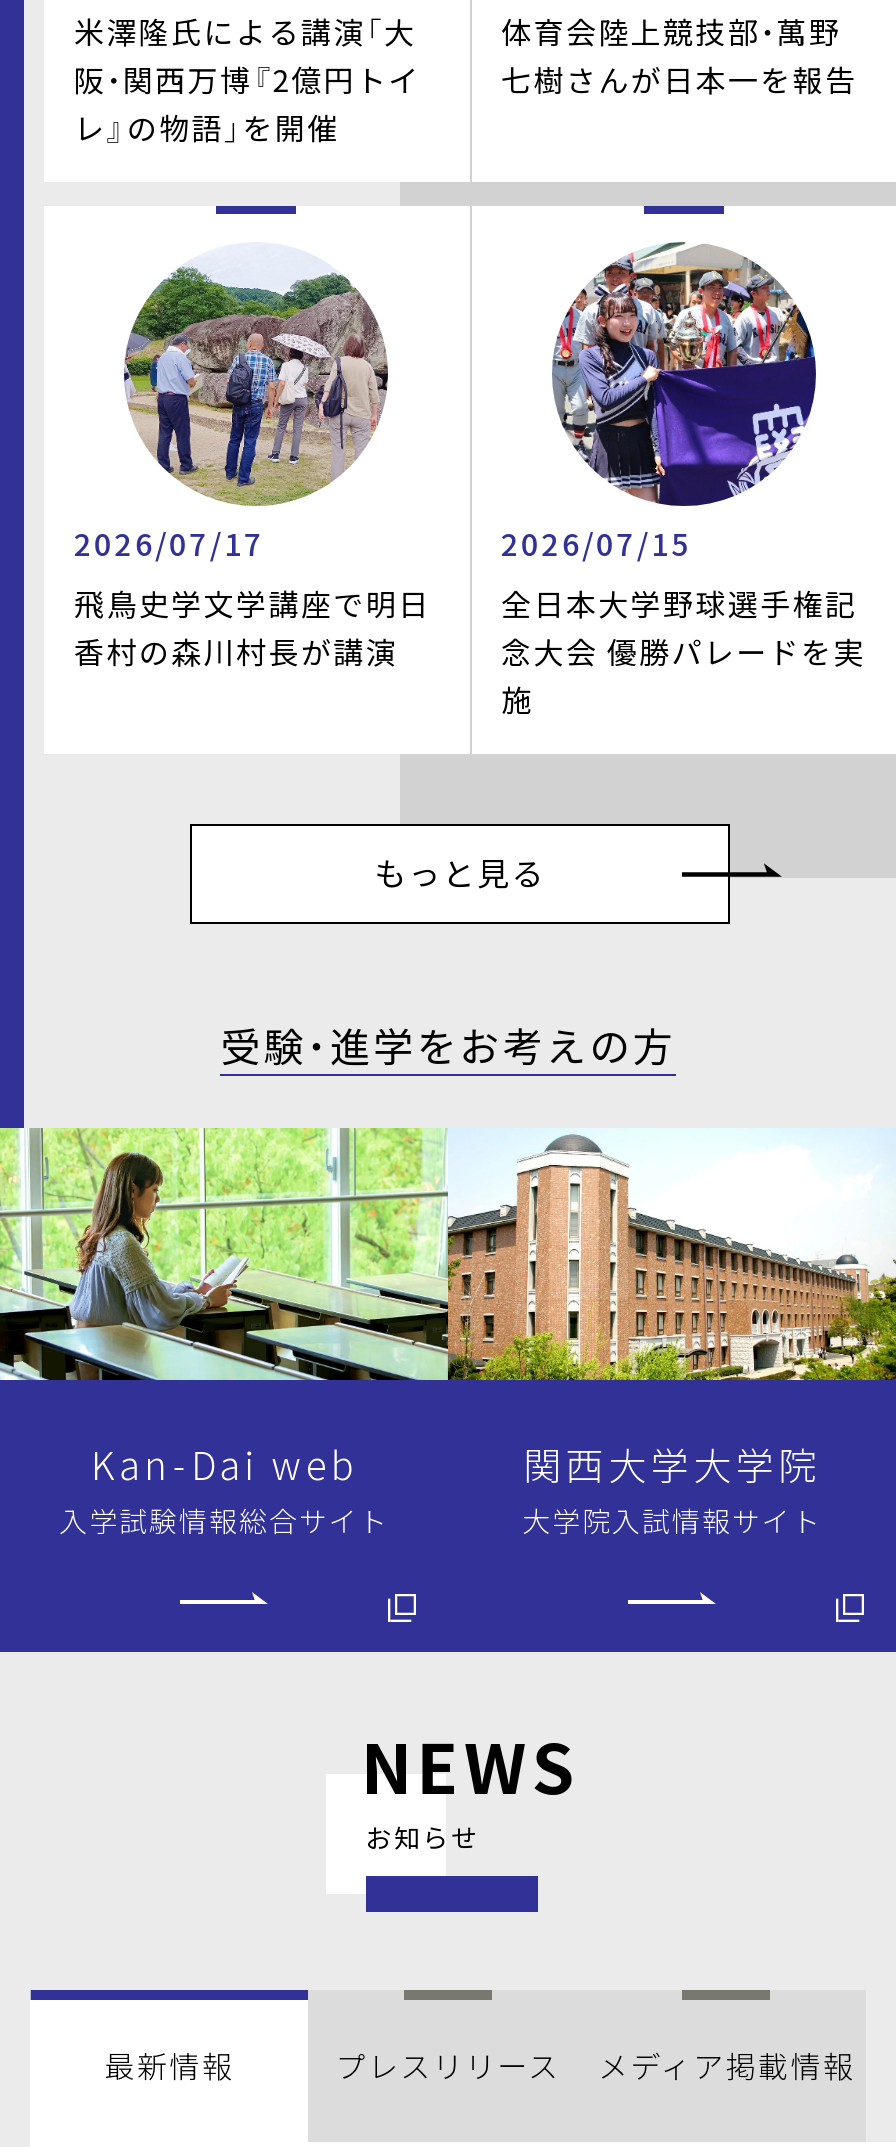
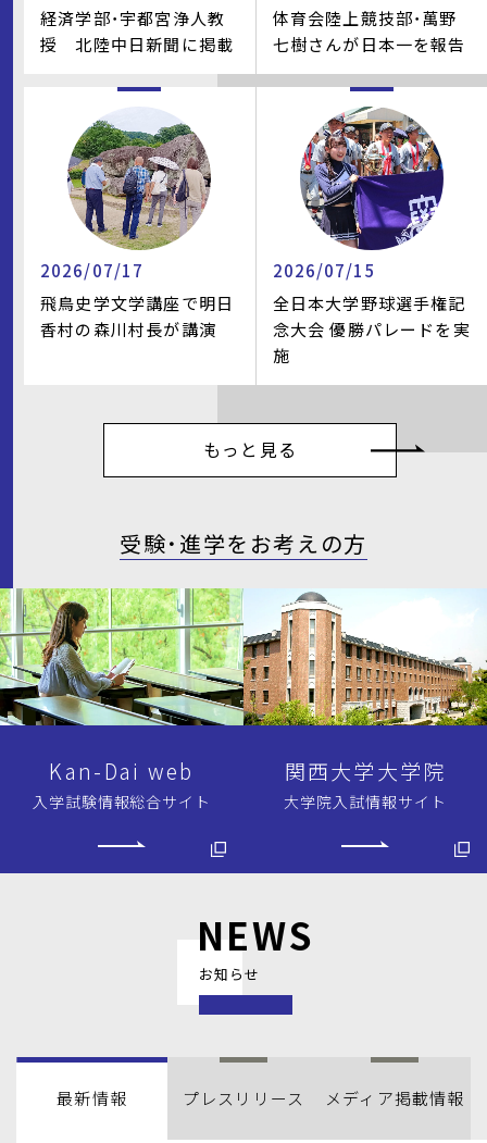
[74,9,421,149] 米澤隆氏による講演「大 | 阪・関西万博『2億円トイ | レ』の物語」を開催 -> [40,6,234,56] 経済学部・宇都宮浄人教 | 授 北陸中日新聞に掲載

